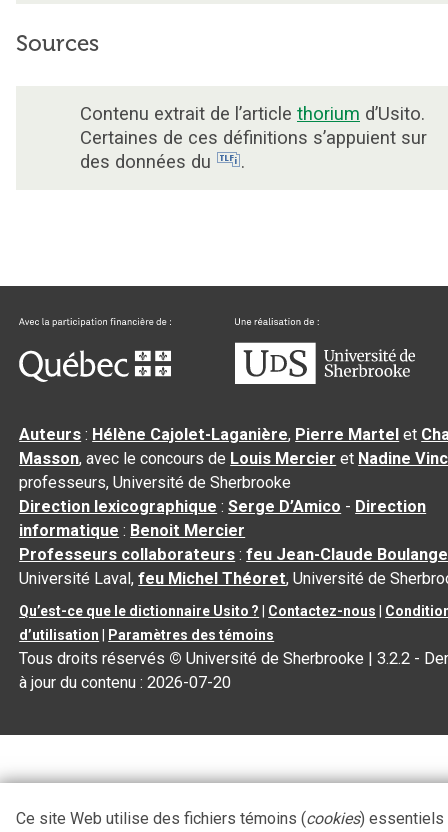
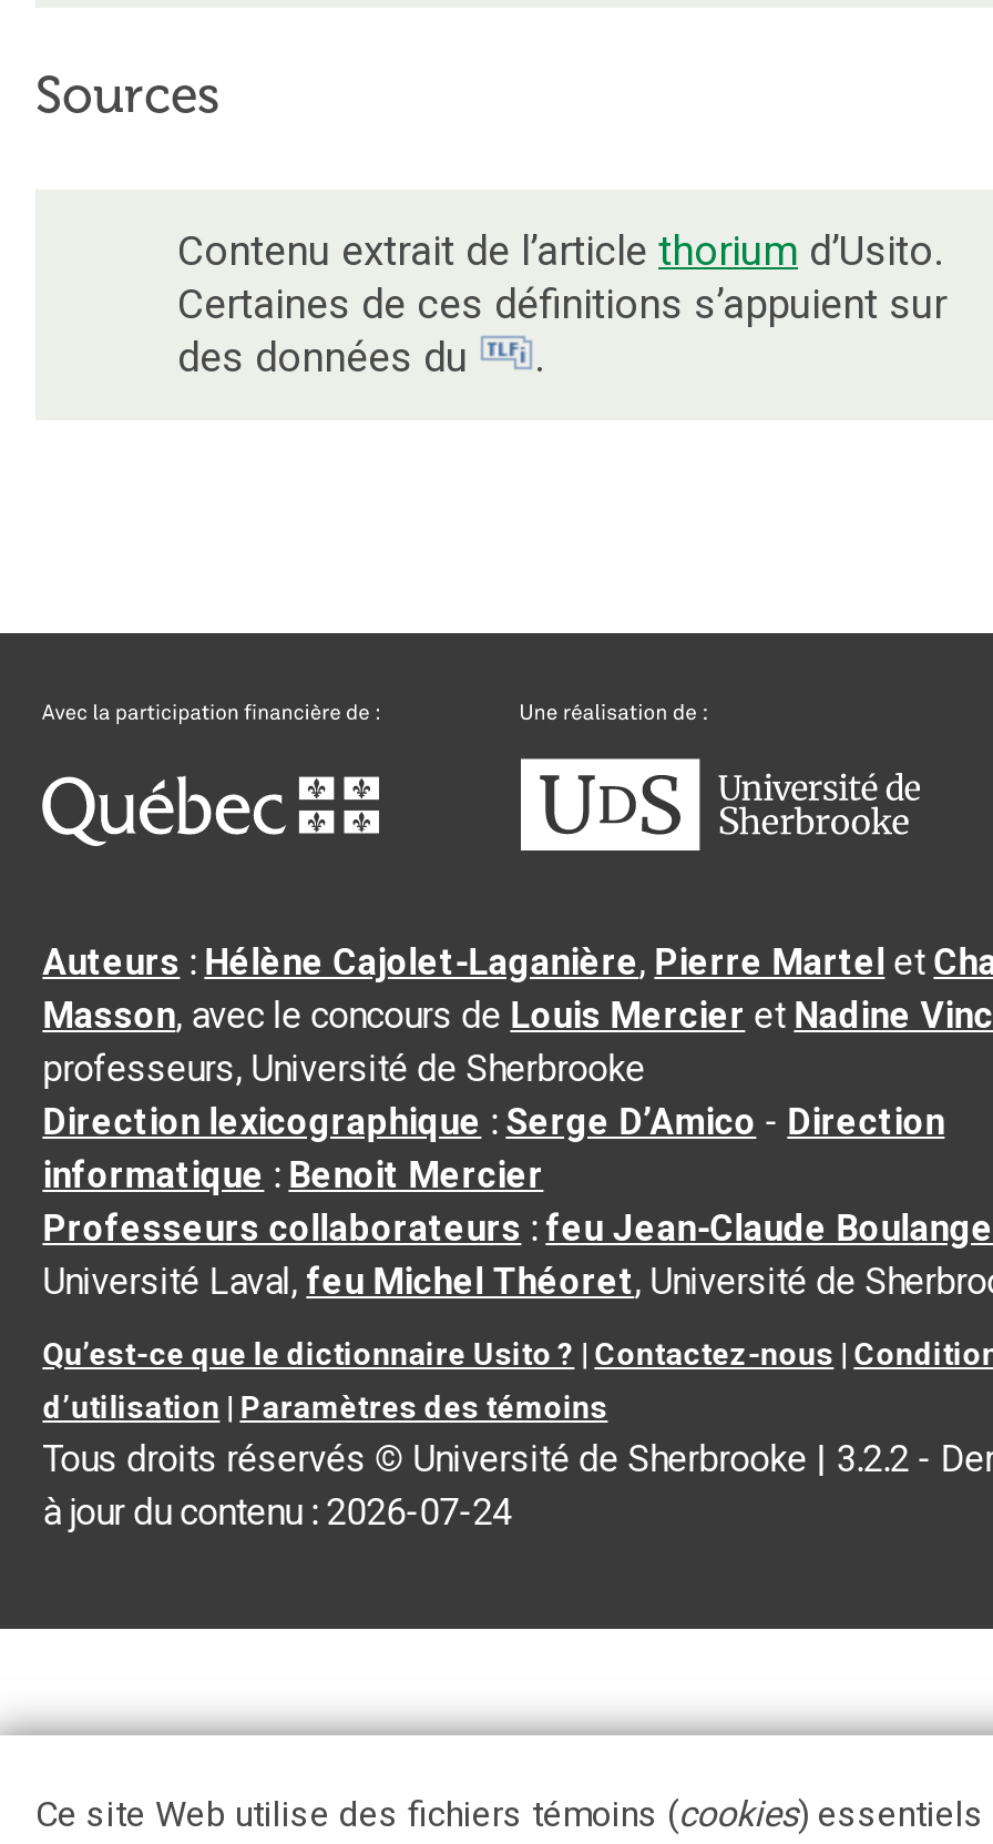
[19,673,231,692] à jour du contenu : 2026-07-20 -> [43,1492,512,1534] à jour du contenu : 2026-07-24

